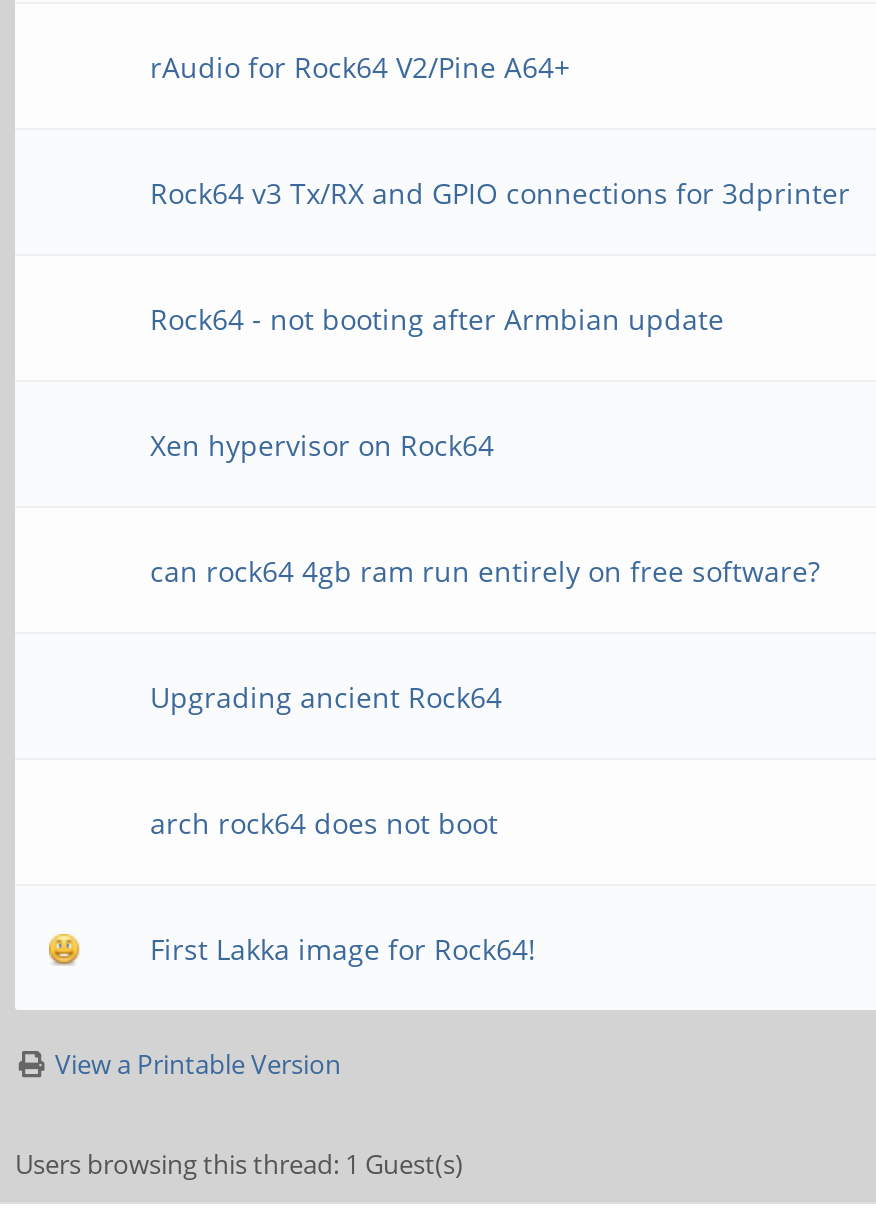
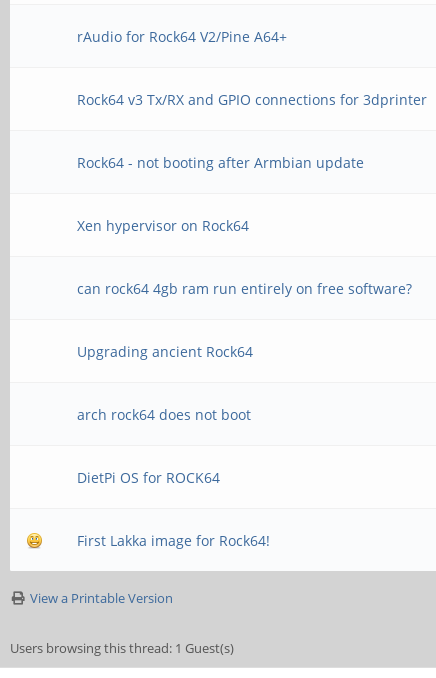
none -> [77,468,220,487] DietPi OS for ROCK64

